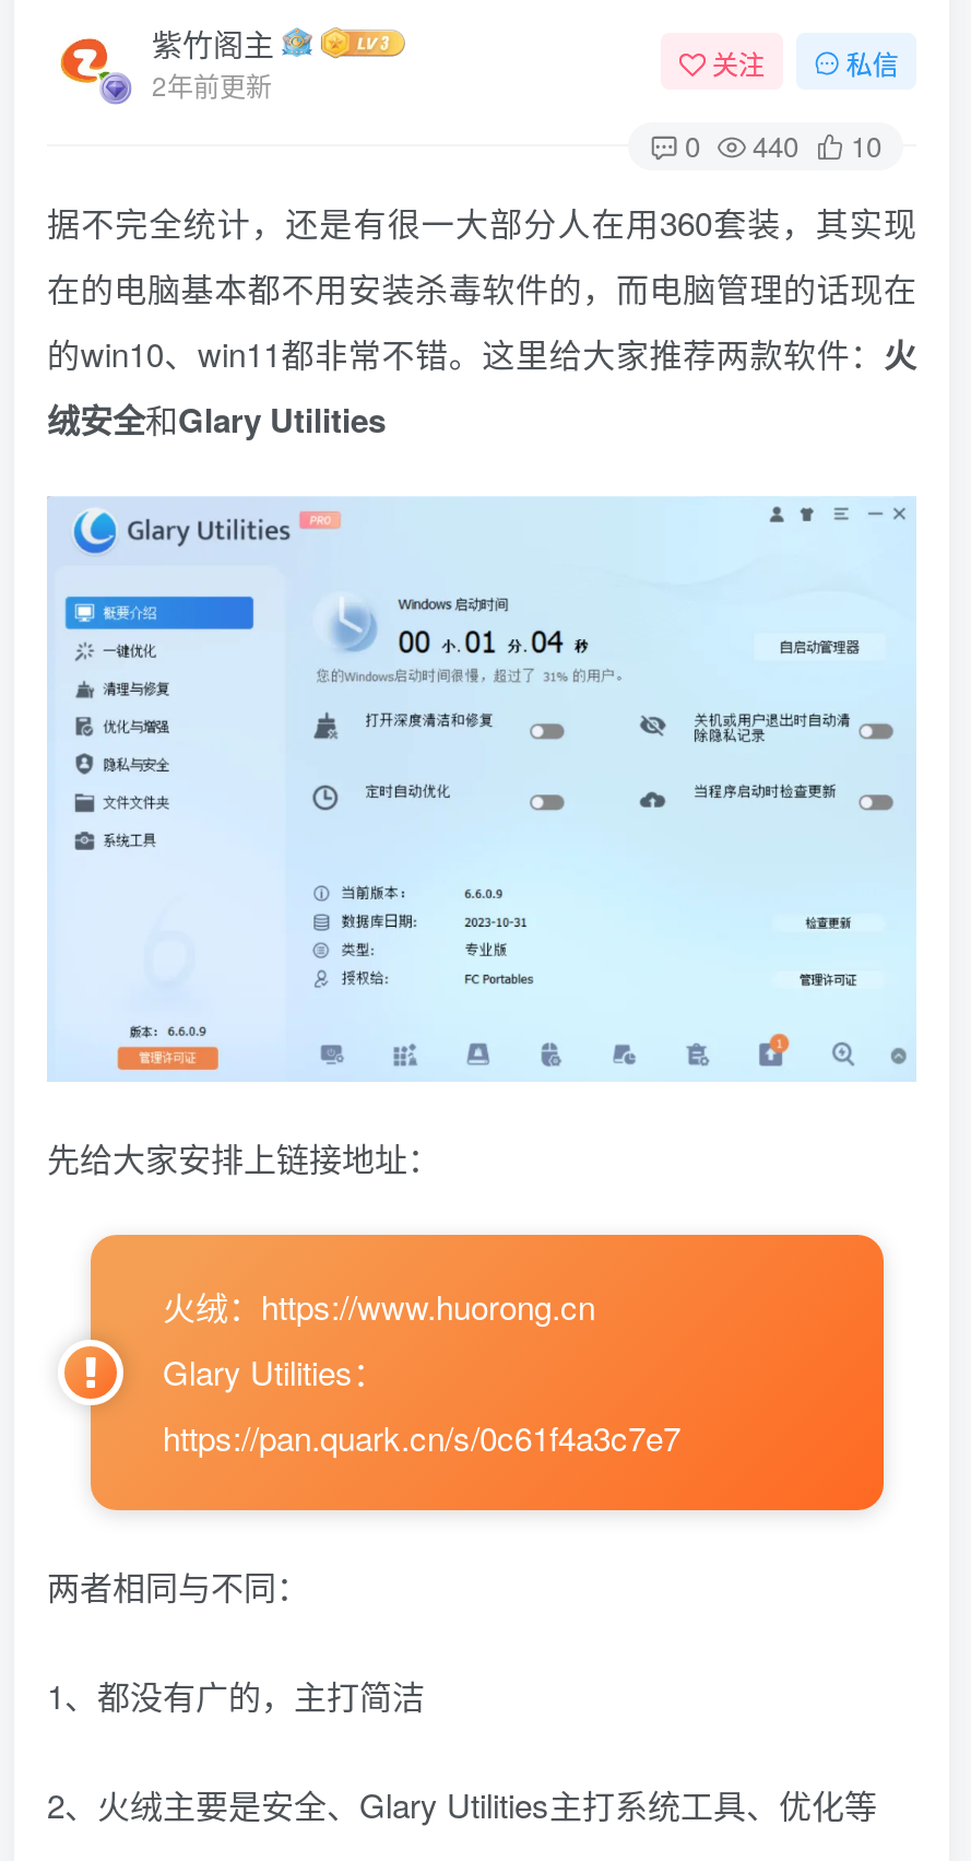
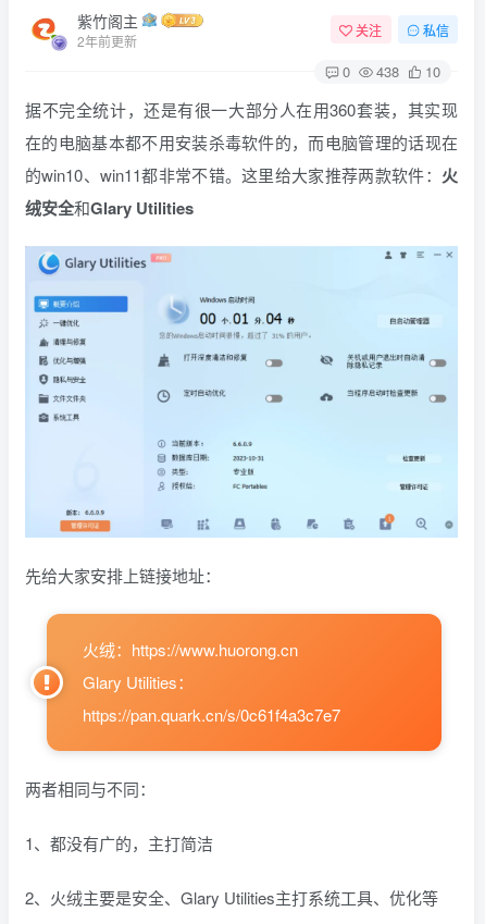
[685,125,881,166] 0 440 10 -> [343,61,440,82] 0 438 10

